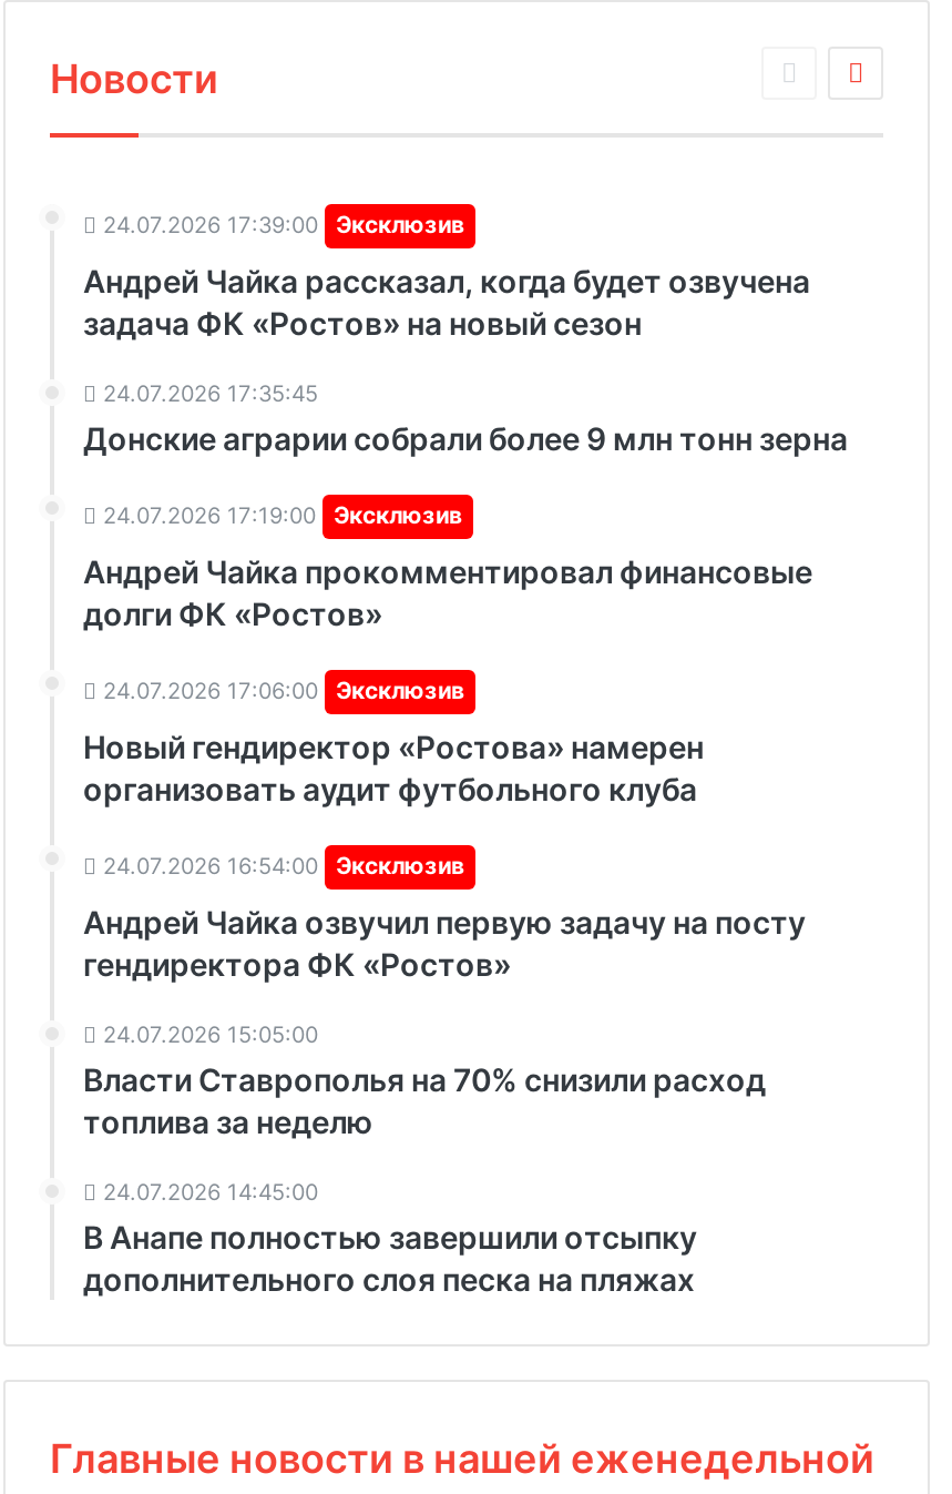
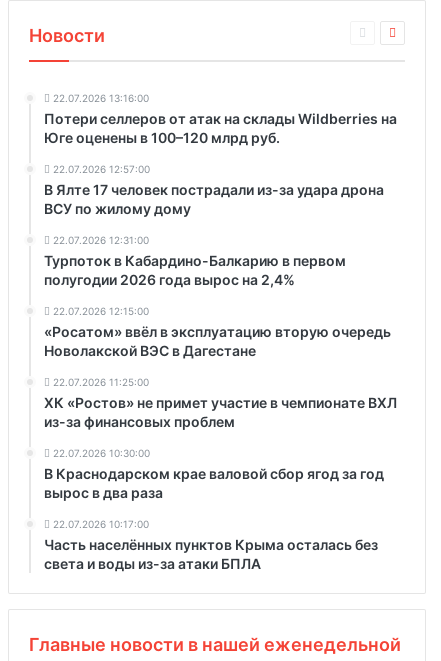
[83,210,848,1297] 24.07.2026 17:39:00 | Эксклюзив | Андрей Чайка рассказал, когда будет озвучена | задача ФК «Ростов» на новый сезон | 24.07.2026 17:35:45 | Донские аграрии собрали более 9 млн тонн зерна | 24.07.2026 17:19:00 | Эксклюзив | Андрей Чайка прокомментировал финансовые | долги ФК «Ростов» | 24.07.2026 17:06:00 | Эксклюзив | Новый гендиректор «Ростова» намерен | организовать аудит футбольного клуба | 24.07.2026 16:54:00 | Эксклюзив | Андрей Чайка озвучил первую задачу на посту | гендиректора ФК «Ростов» | 24.07.2026 15:05:00 | Власти Ставрополья на 70% снизили расход | топлива за неделю | 24.07.2026 14:45:00 | В Анапе полностью завершили отсыпку | дополнительного слоя песка на пляжах -> [44,91,397,571] 22.07.2026 13:16:00 | Потери селлеров от атак на склады Wildberries на | Юге оценены в 100–120 млрд руб. | 22.07.2026 12:57:00 | В Ялте 17 человек пострадали из-за удара дрона | ВСУ по жилому дому | 22.07.2026 12:31:00 | Турпоток в Кабардино-Балкарию в первом | полугодии 2026 года вырос на 2,4% | 22.07.2026 12:15:00 | «Росатом» ввёл в эксплуатацию вторую очередь | Новолакской ВЭС в Дагестане | 22.07.2026 11:25:00 | ХК «Ростов» не примет участие в чемпионате ВХЛ | из-за финансовых проблем | 22.07.2026 10:30:00 | В Краснодарском крае валовой сбор ягод за год | вырос в два раза | 22.07.2026 10:17:00 | Часть населённых пунктов Крыма осталась без | света и воды из-за атаки БПЛА

